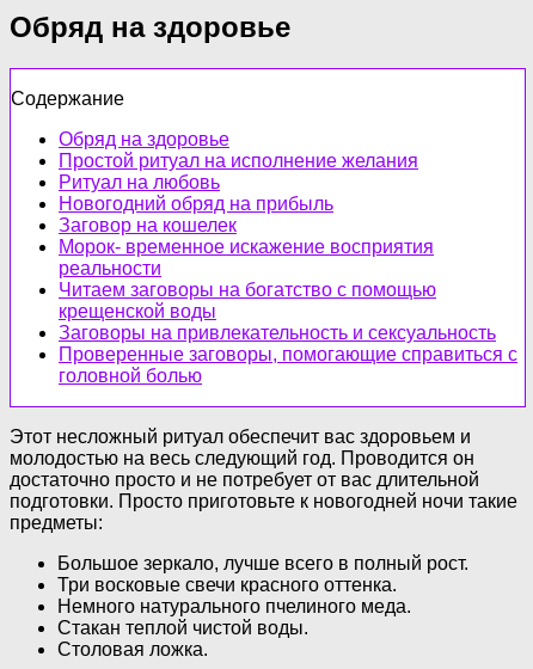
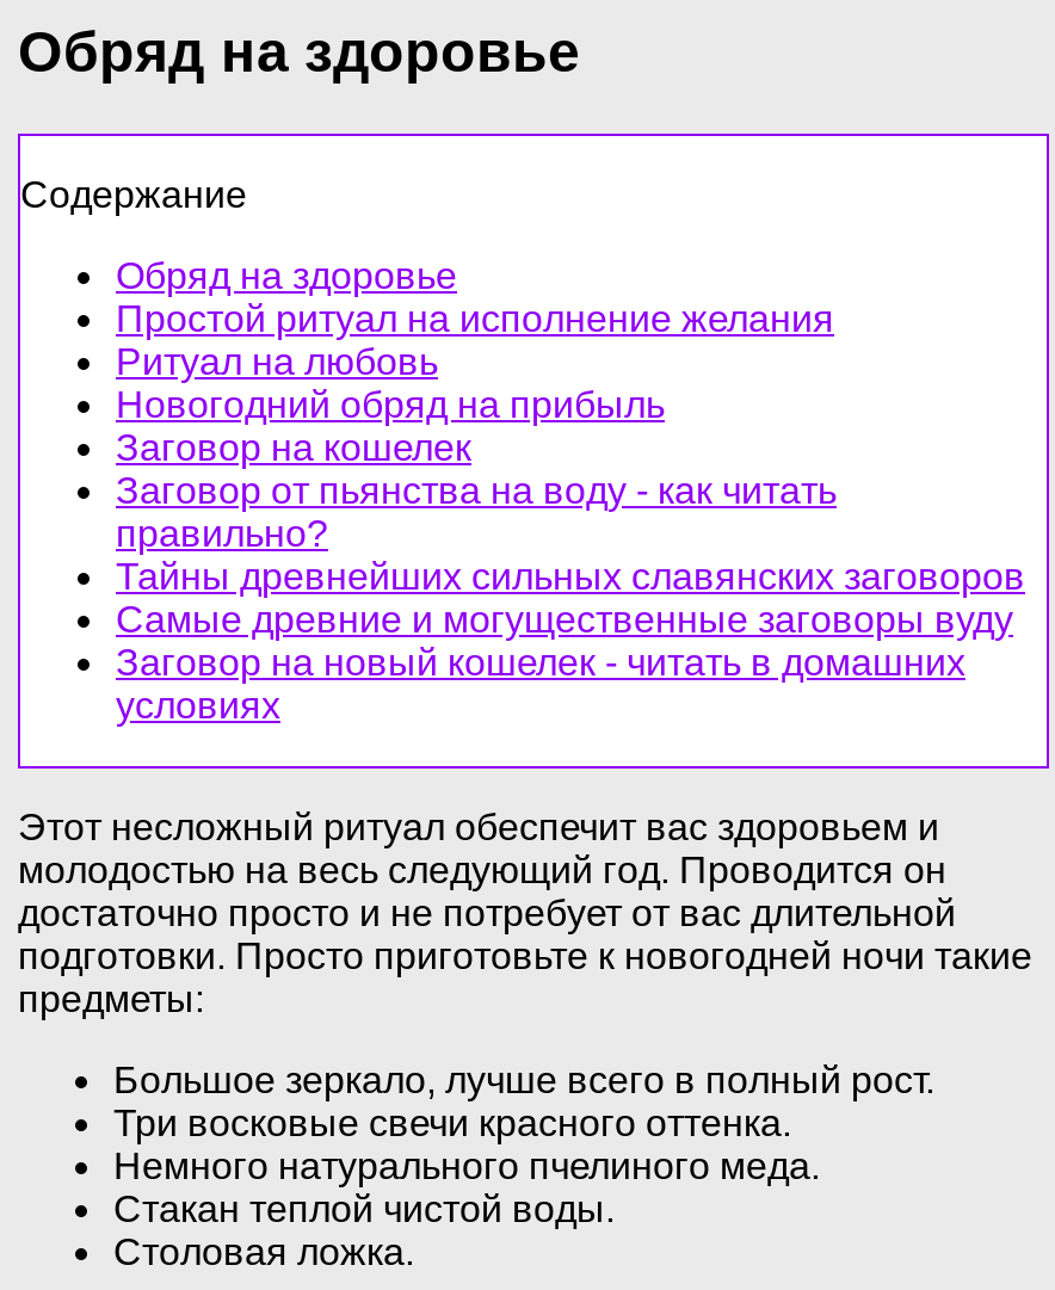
[59,236,517,385] Морок- временное искажение восприятия | реальности | Читаем заговоры на богатство с помощью | крещенской воды | Заговоры на привлекательность и сексуальность | Проверенные заговоры, помогающие справиться с | головной болью -> [116,469,1025,725] Заговор от пьянства на воду - как читать | правильно? | Тайны древнейших сильных славянских заговоров | Самые древние и могущественные заговоры вуду | Заговор на новый кошелек - читать в домашних | условиях

